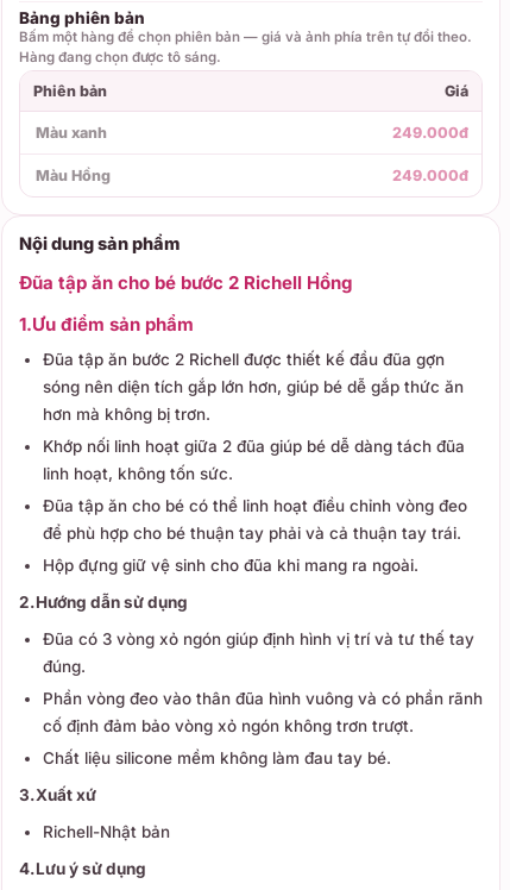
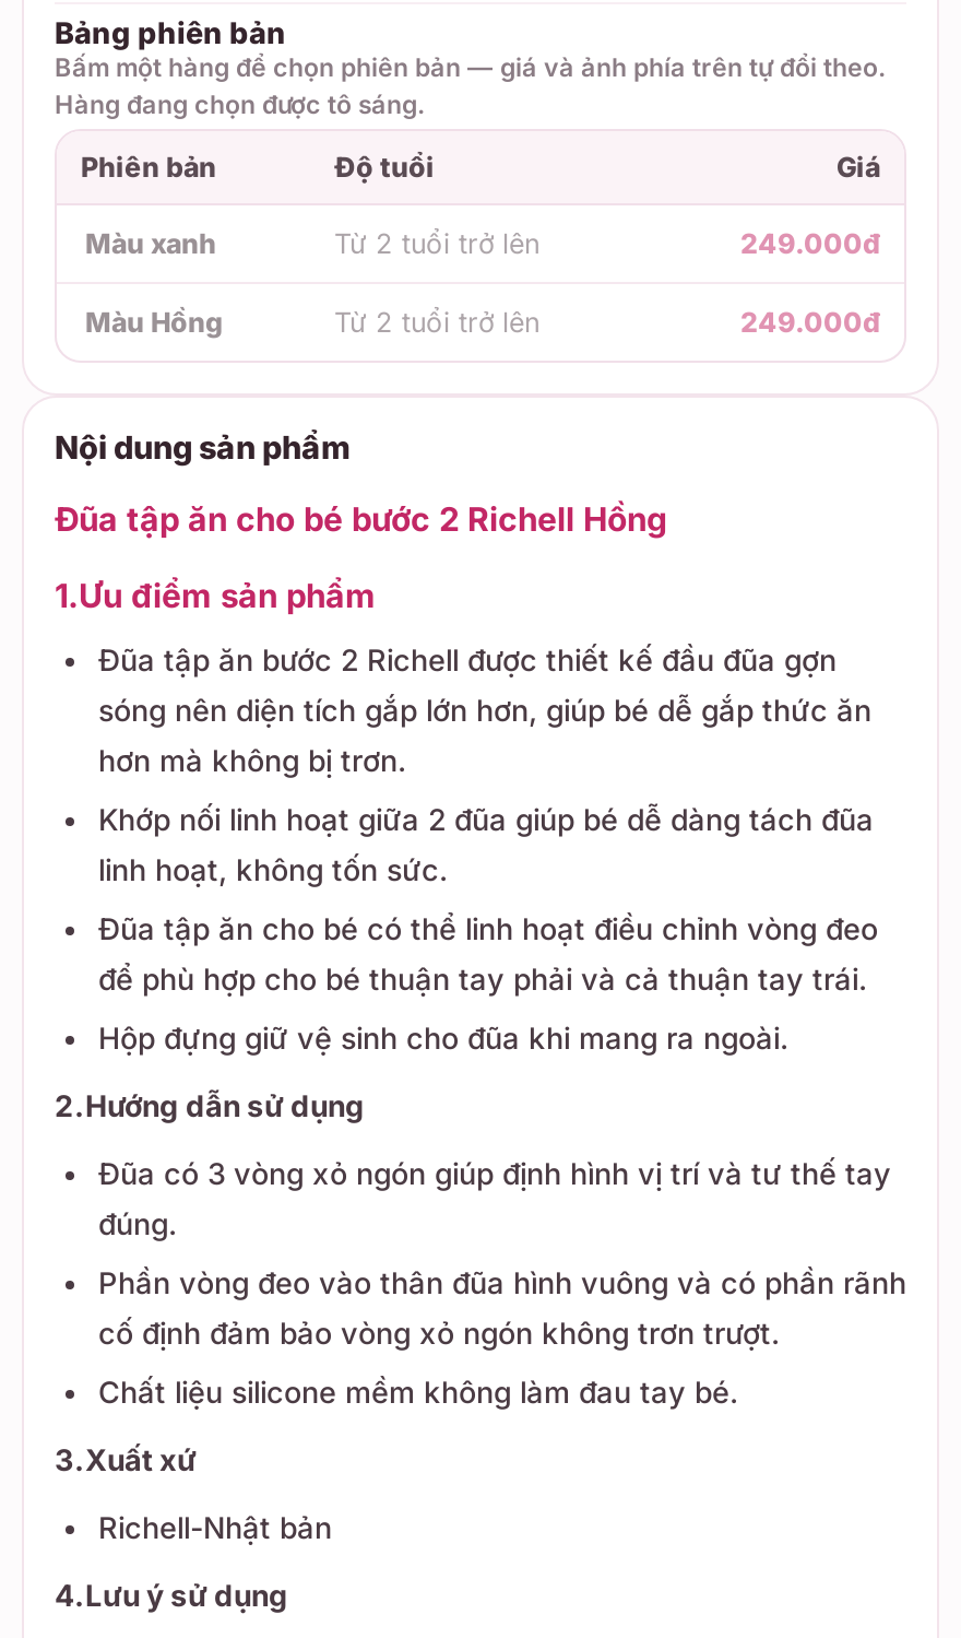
none -> [334,151,435,184] Độ tuổi
none -> [334,227,539,260] Từ 2 tuổi trở lên
none -> [334,306,539,339] Từ 2 tuổi trở lên

